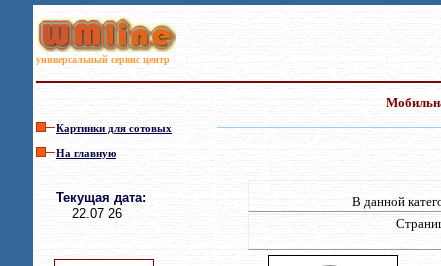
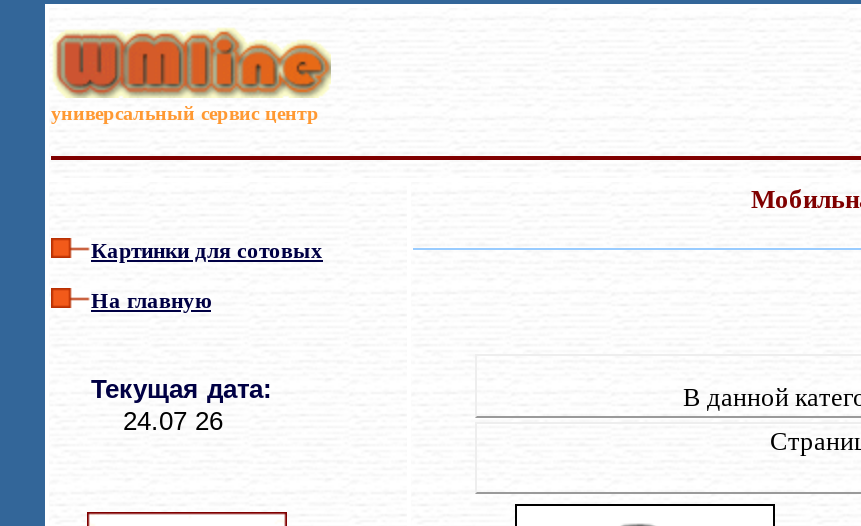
[36,206,122,221] 22.07 26 -> [51,406,223,436] 24.07 26

